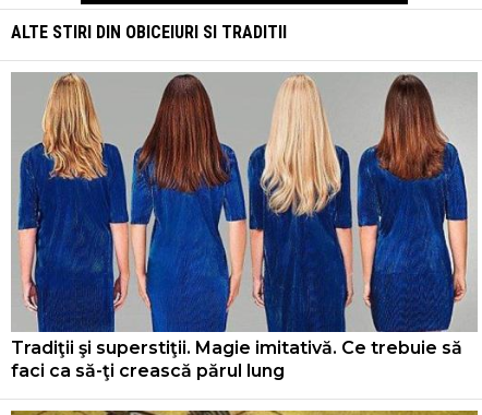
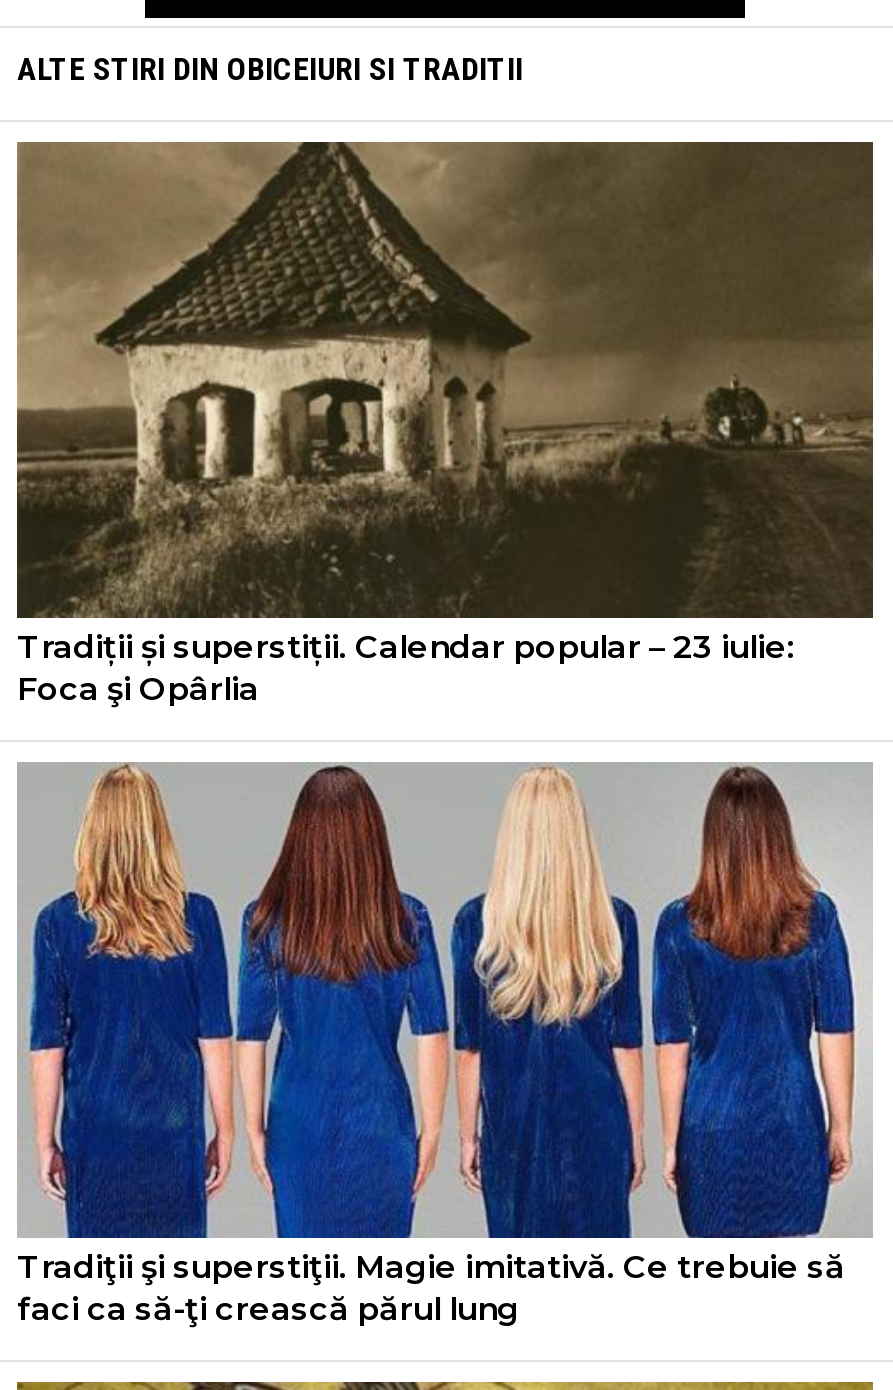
none -> [17,142,875,708] [image] | Tradiții și superstiții. Calendar popular – 23 iulie: | Foca şi Opârlia

